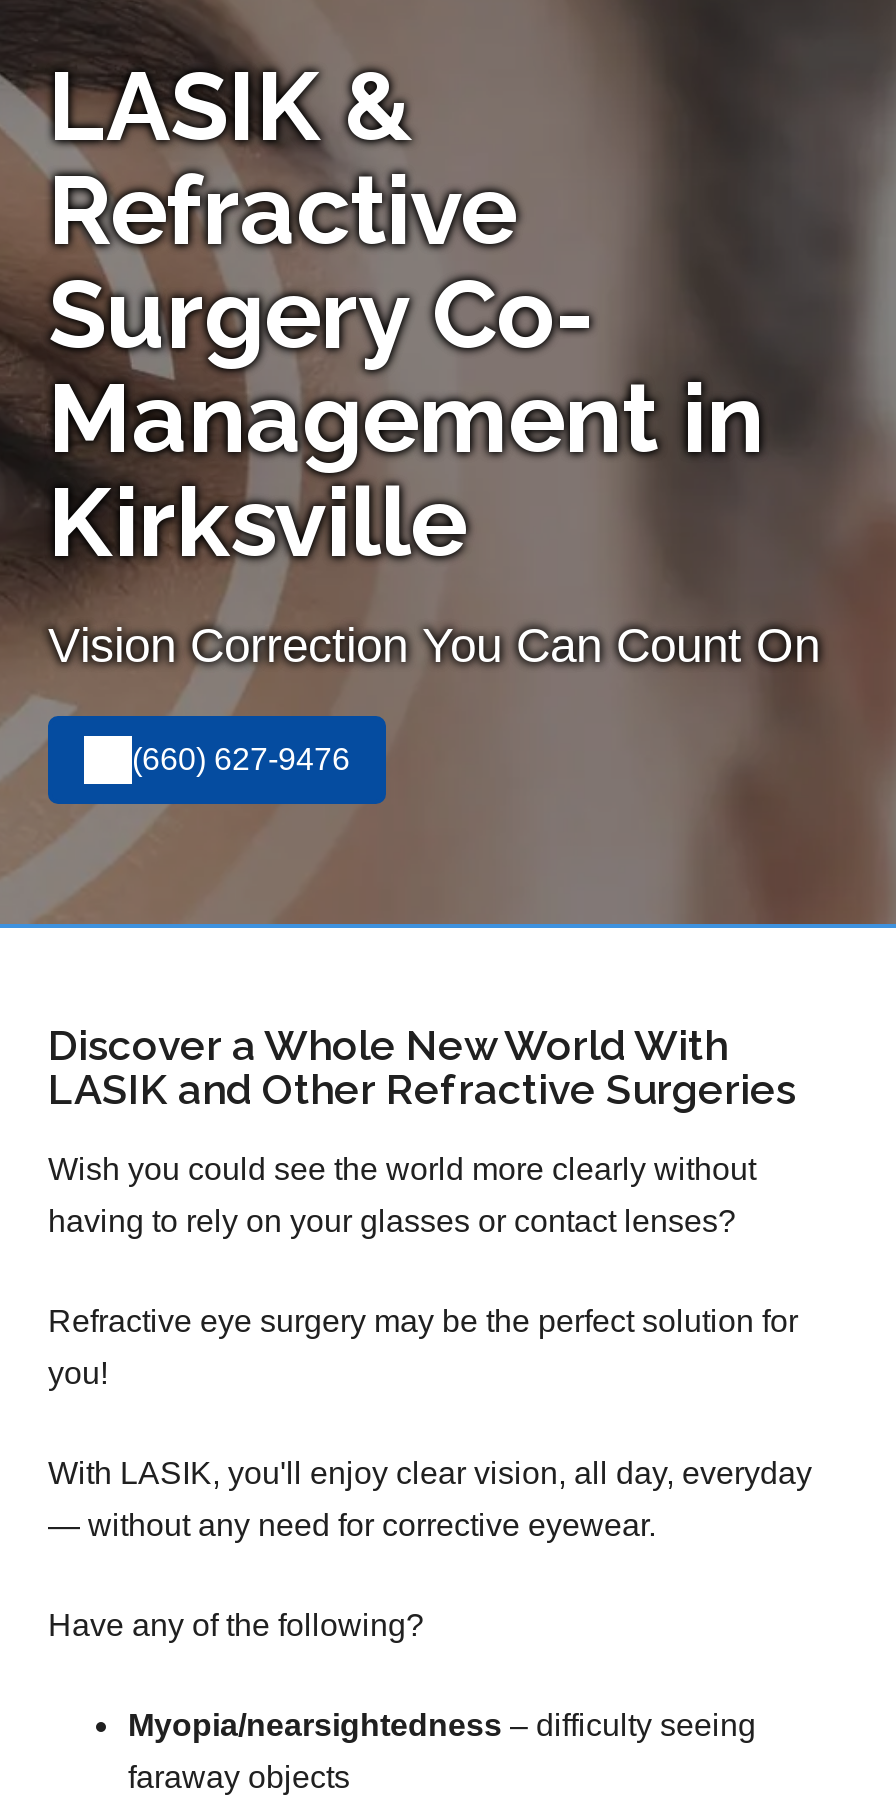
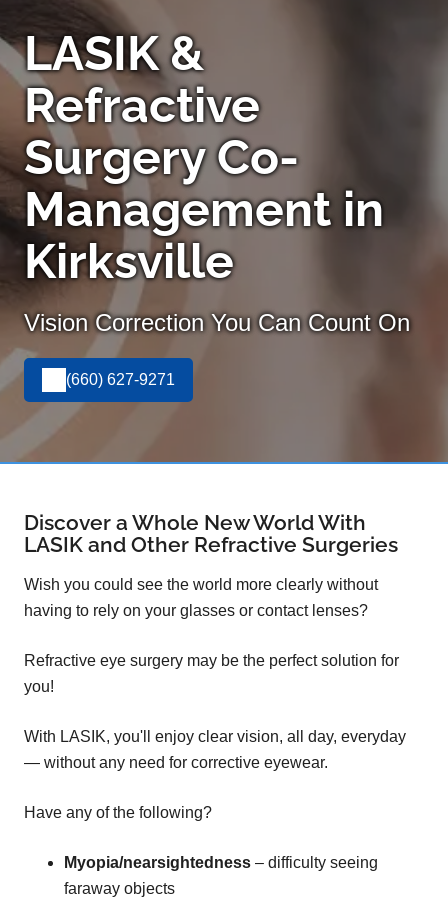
[132,743,350,777] (660) 627-9476 -> [66,371,175,388] (660) 627-9271

